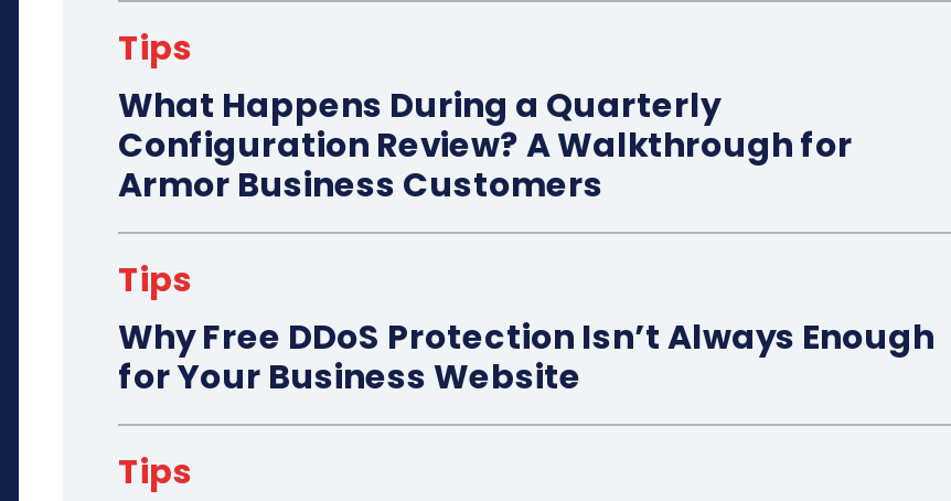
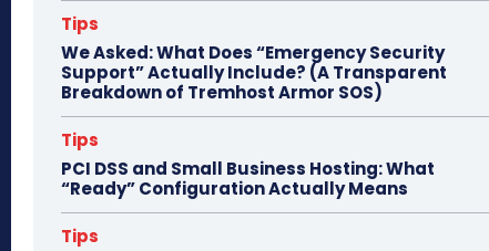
[118,82,853,208] What Happens During a Quarterly | Configuration Review? A Walkthrough for | Armor Business Customers -> [61,41,447,104] We Asked: What Does “Emergency Security | Support” Actually Include? (A Transparent | Breakdown of Tremhost Armor SOS)
[118,314,934,400] Why Free DDoS Protection Isn’t Always Enough | for Your Business Website -> [61,157,435,200] PCI DSS and Small Business Hosting: What | “Ready” Configuration Actually Means

